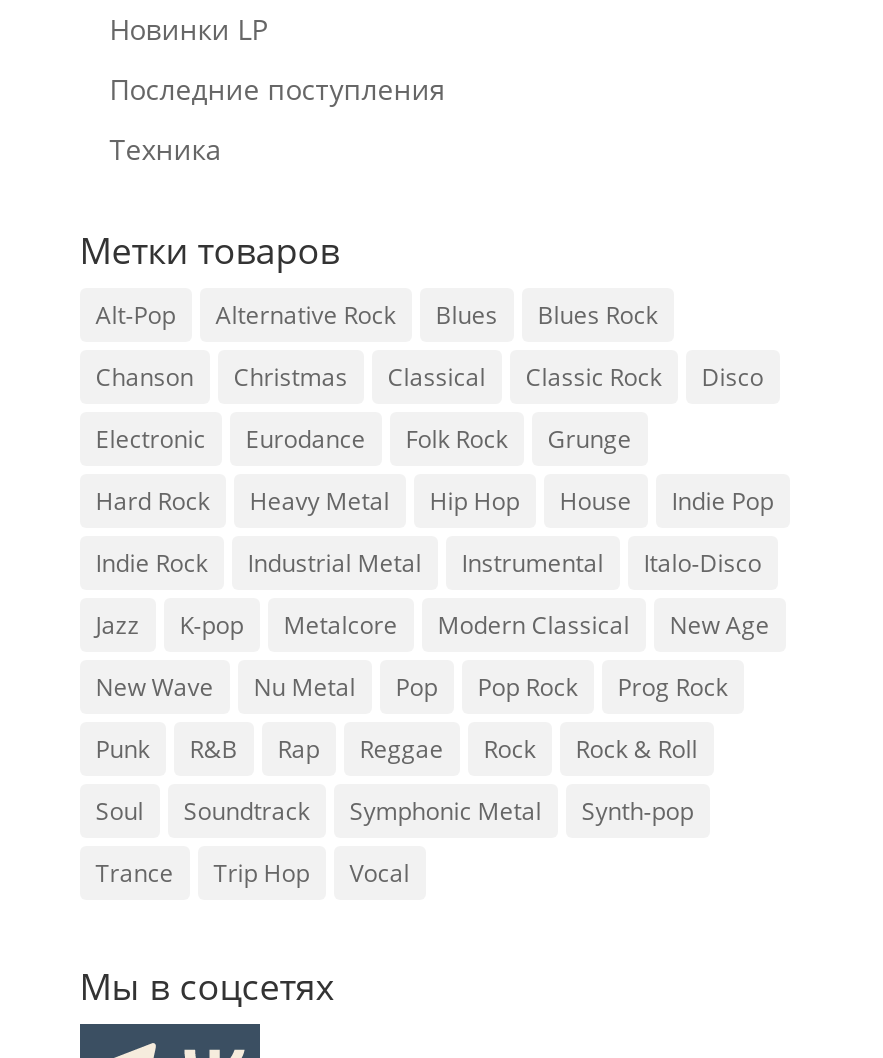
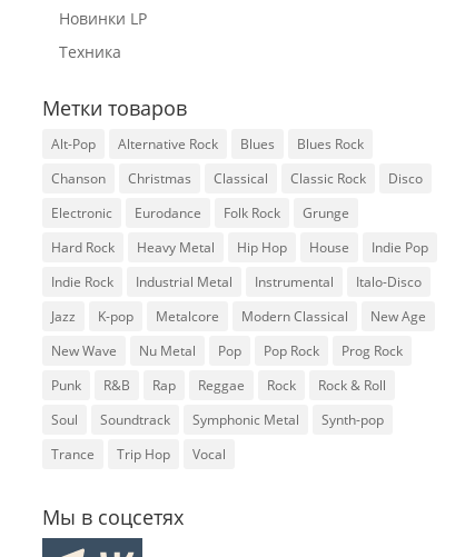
[110,69,446,107] Последние поступления -> none

